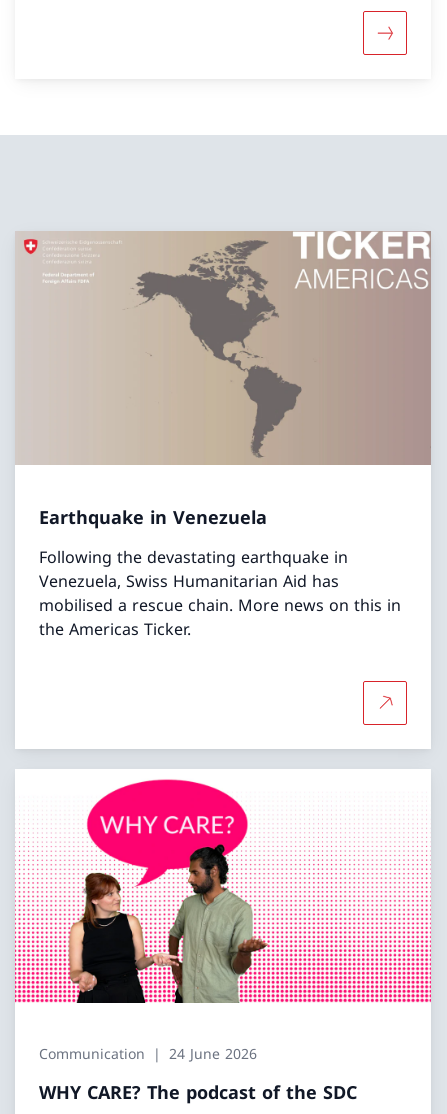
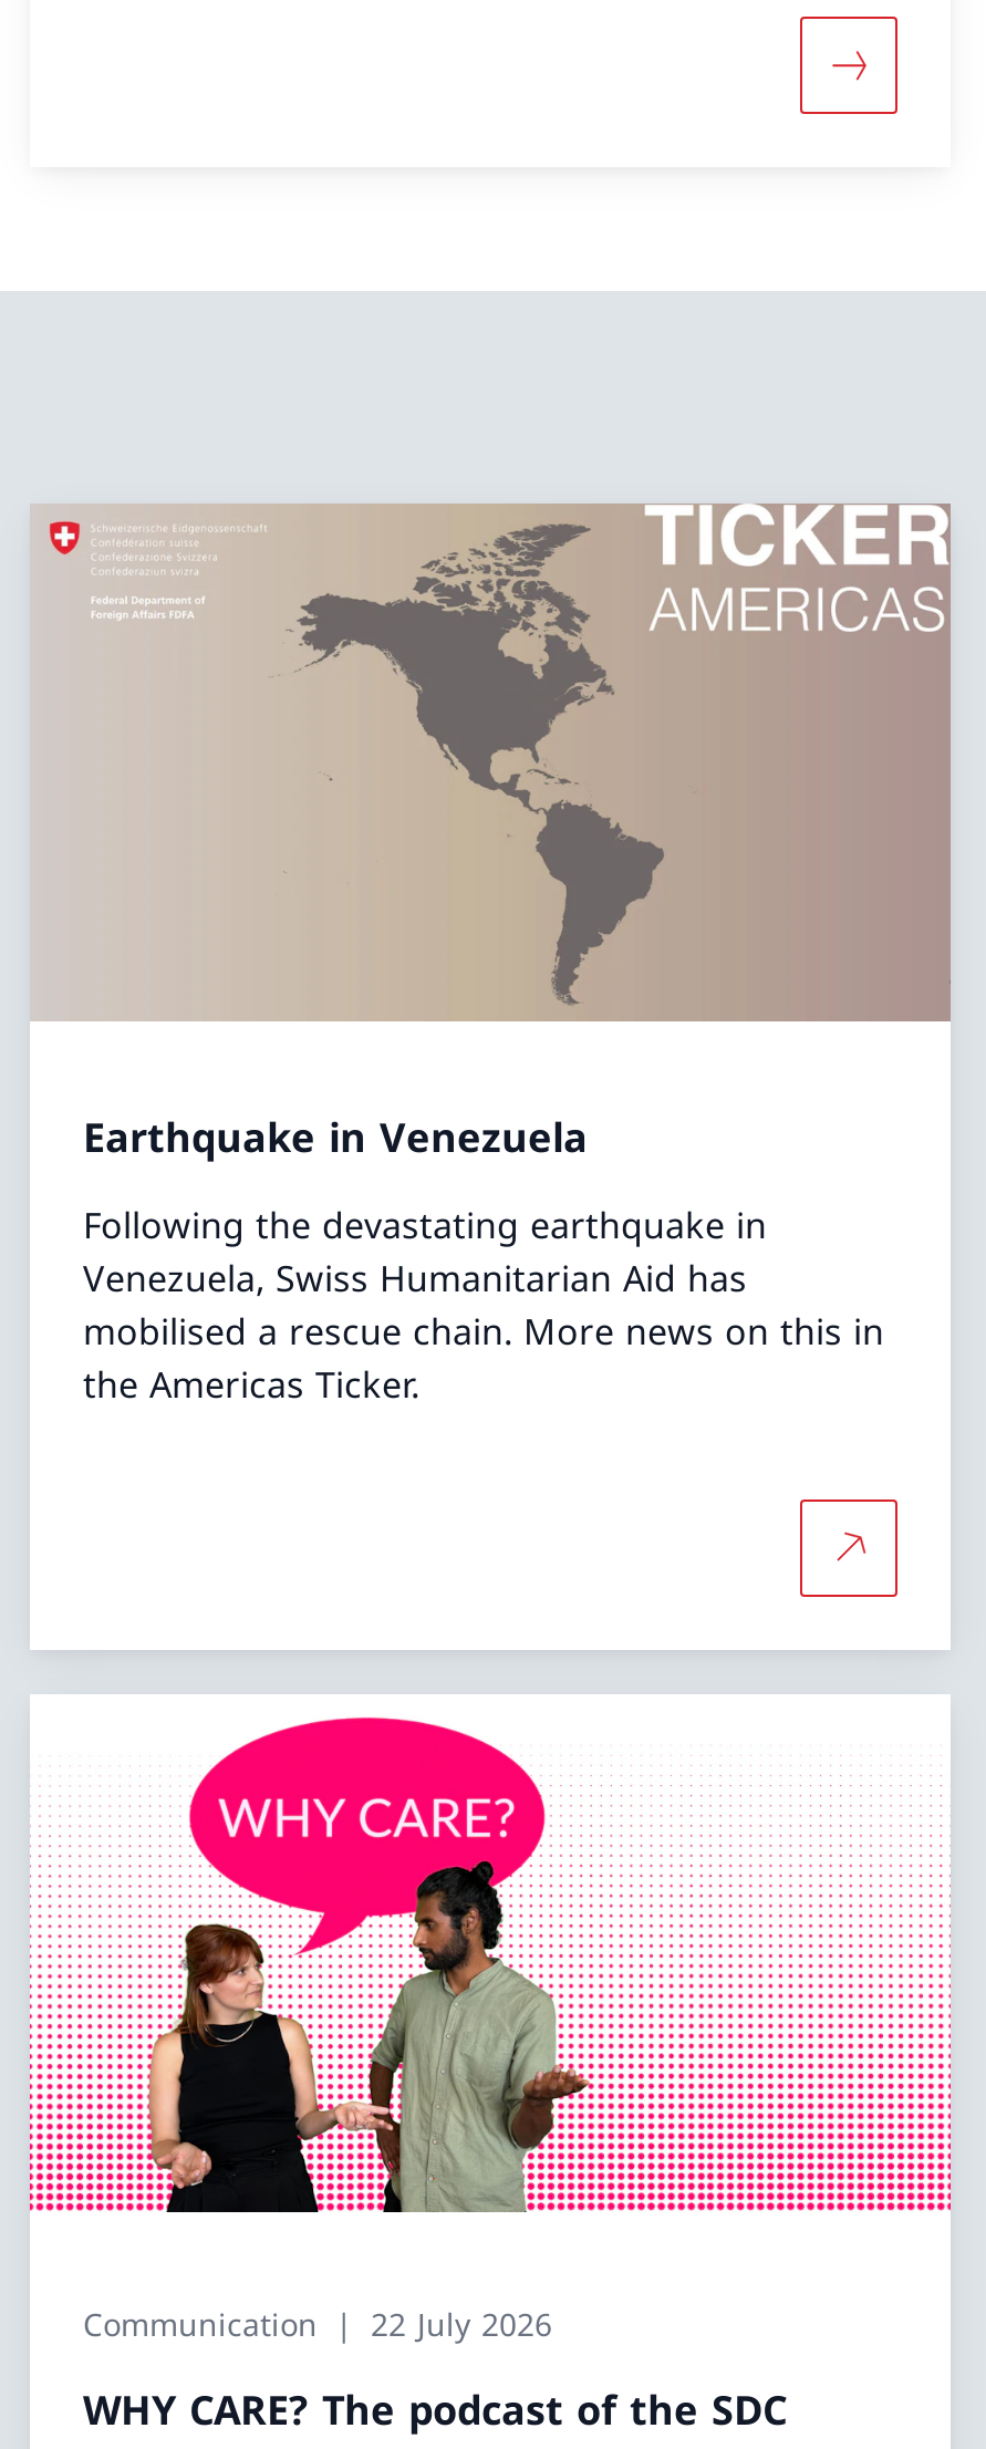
[39,1044,257,1063] Communication 24 June 2026 -> [83,2302,552,2345] Communication 22 July 2026

